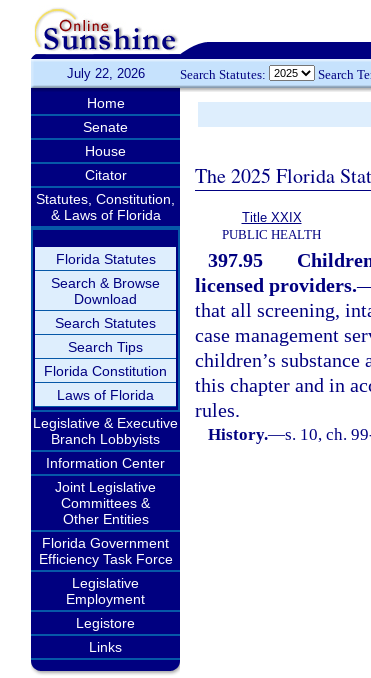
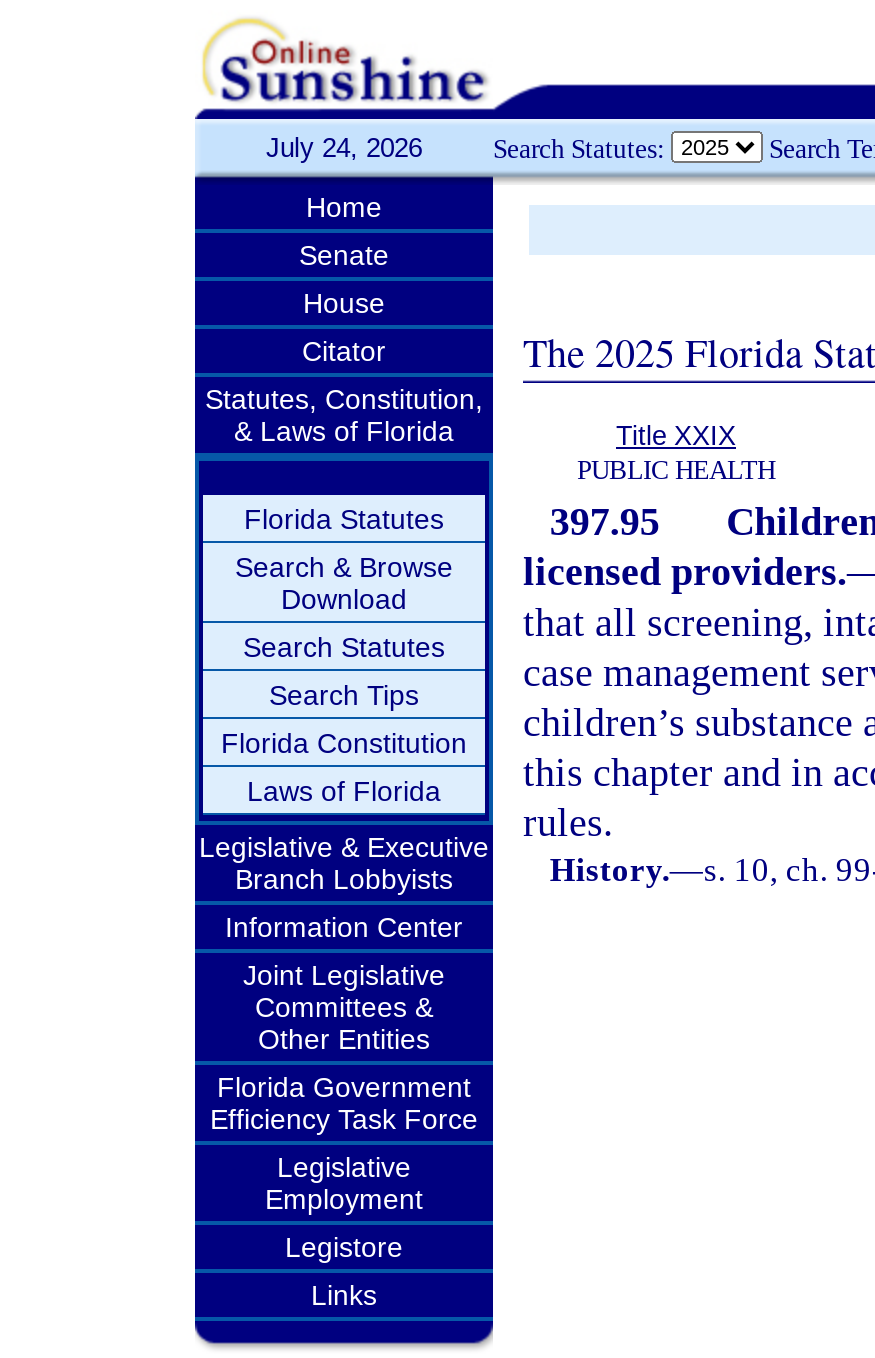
[66,66,144,81] July 22, 2026 -> [266,133,422,163] July 24, 2026

